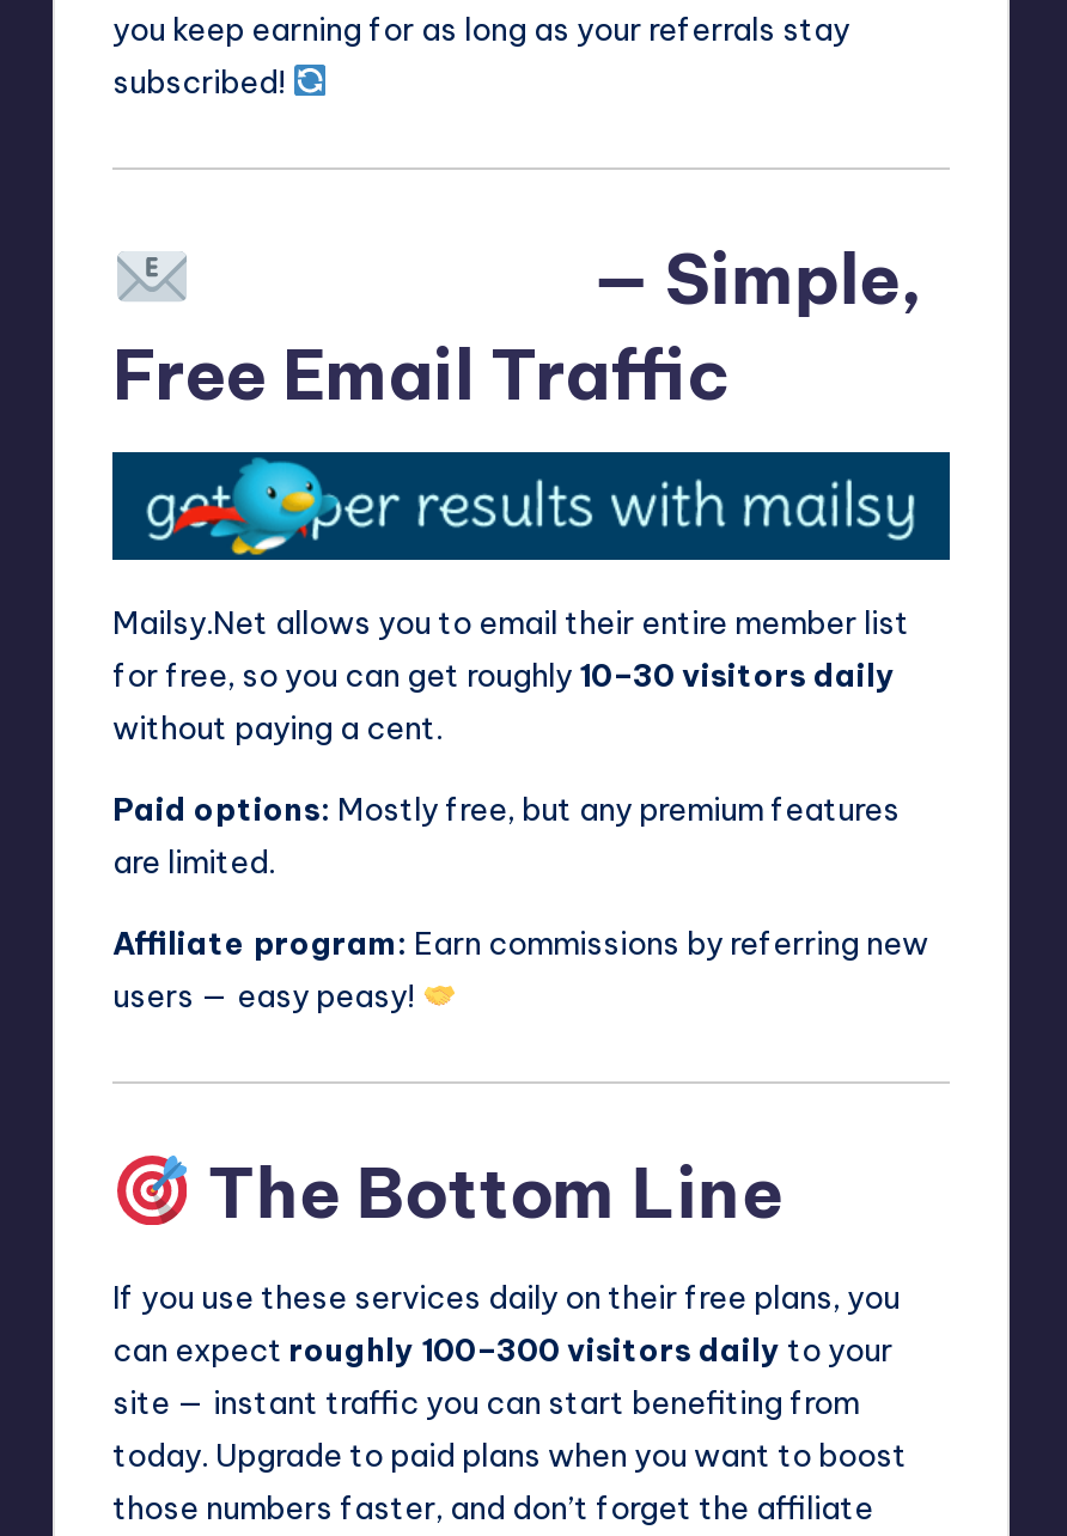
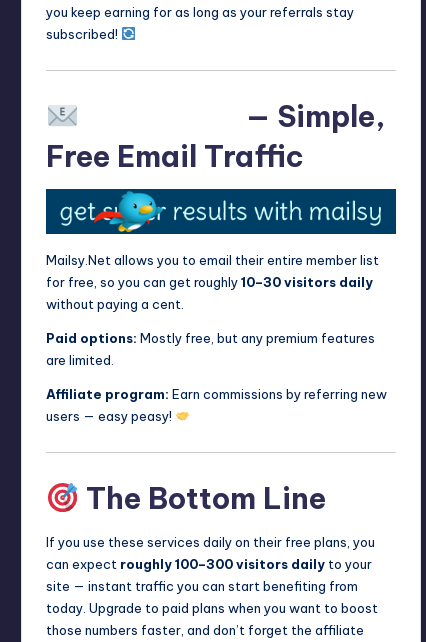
[172,457,388,557] [image] -> [71,191,162,233] [image]

